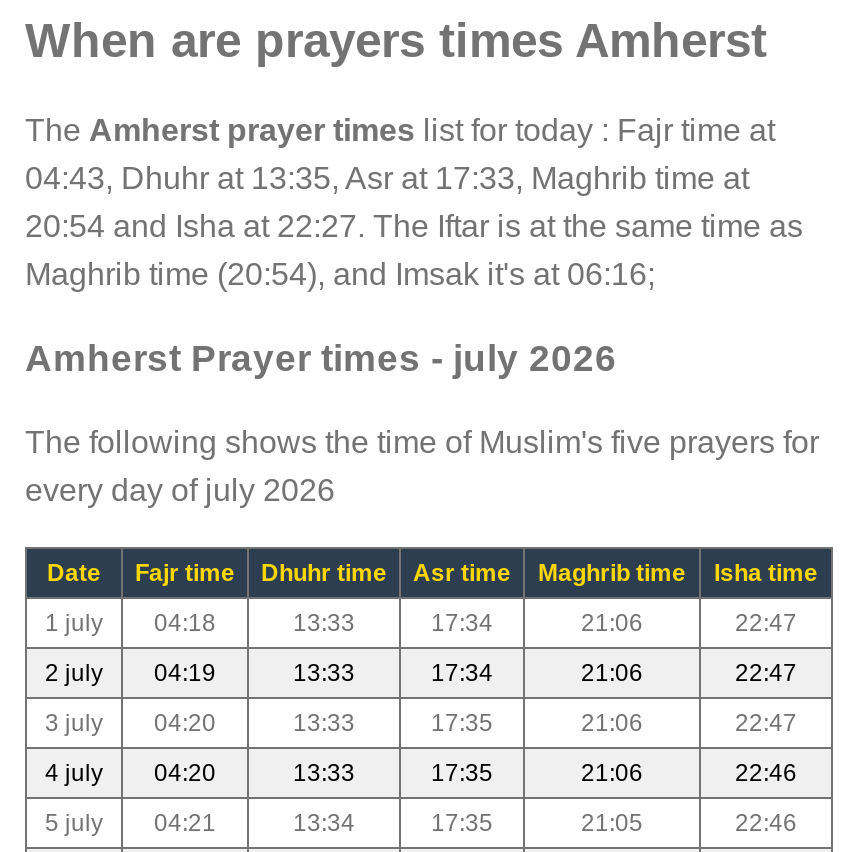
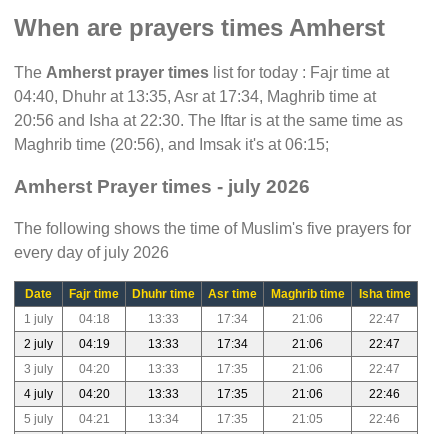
[25,162,749,196] 04:43, Dhuhr at 13:35, Asr at 17:33, Maghrib time at -> [14,88,376,105] 04:40, Dhuhr at 13:35, Asr at 17:34, Maghrib time at
[25,210,803,244] 20:54 and Isha at 22:27. The Iftar is at the same time as -> [14,112,403,129] 20:56 and Isha at 22:30. The Iftar is at the same time as
[25,258,655,292] Maghrib time (20:54), and Imsak it's at 06:16; -> [14,136,329,153] Maghrib time (20:56), and Imsak it's at 06:15;

